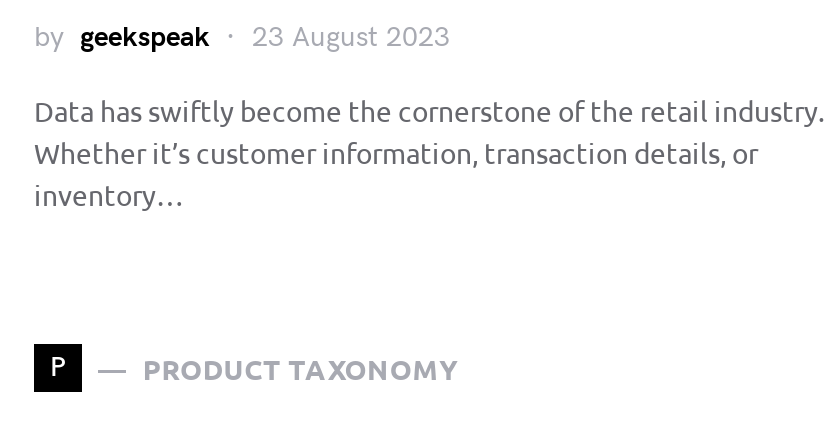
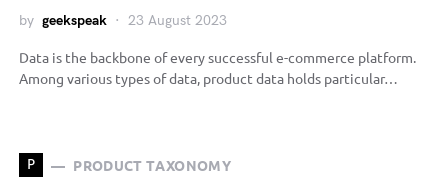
[34,92,824,212] Data has swiftly become the cornerstone of the retail industry. | Whether it’s customer information, transaction details, or | inventory… -> [19,48,416,87] Data is the backbone of every successful e-commerce platform. | Among various types of data, product data holds particular…

